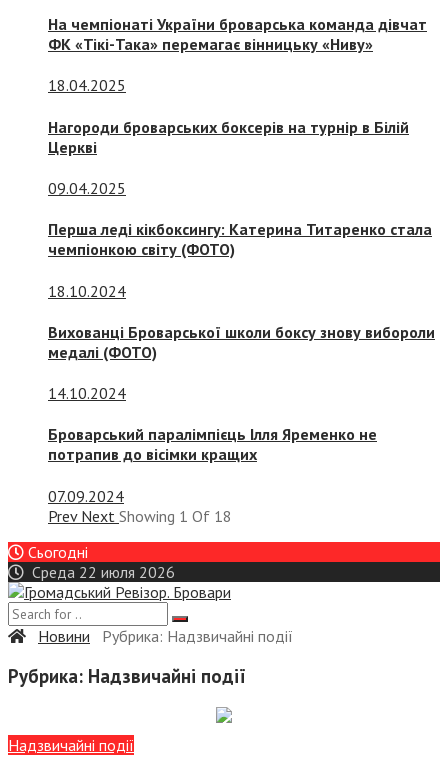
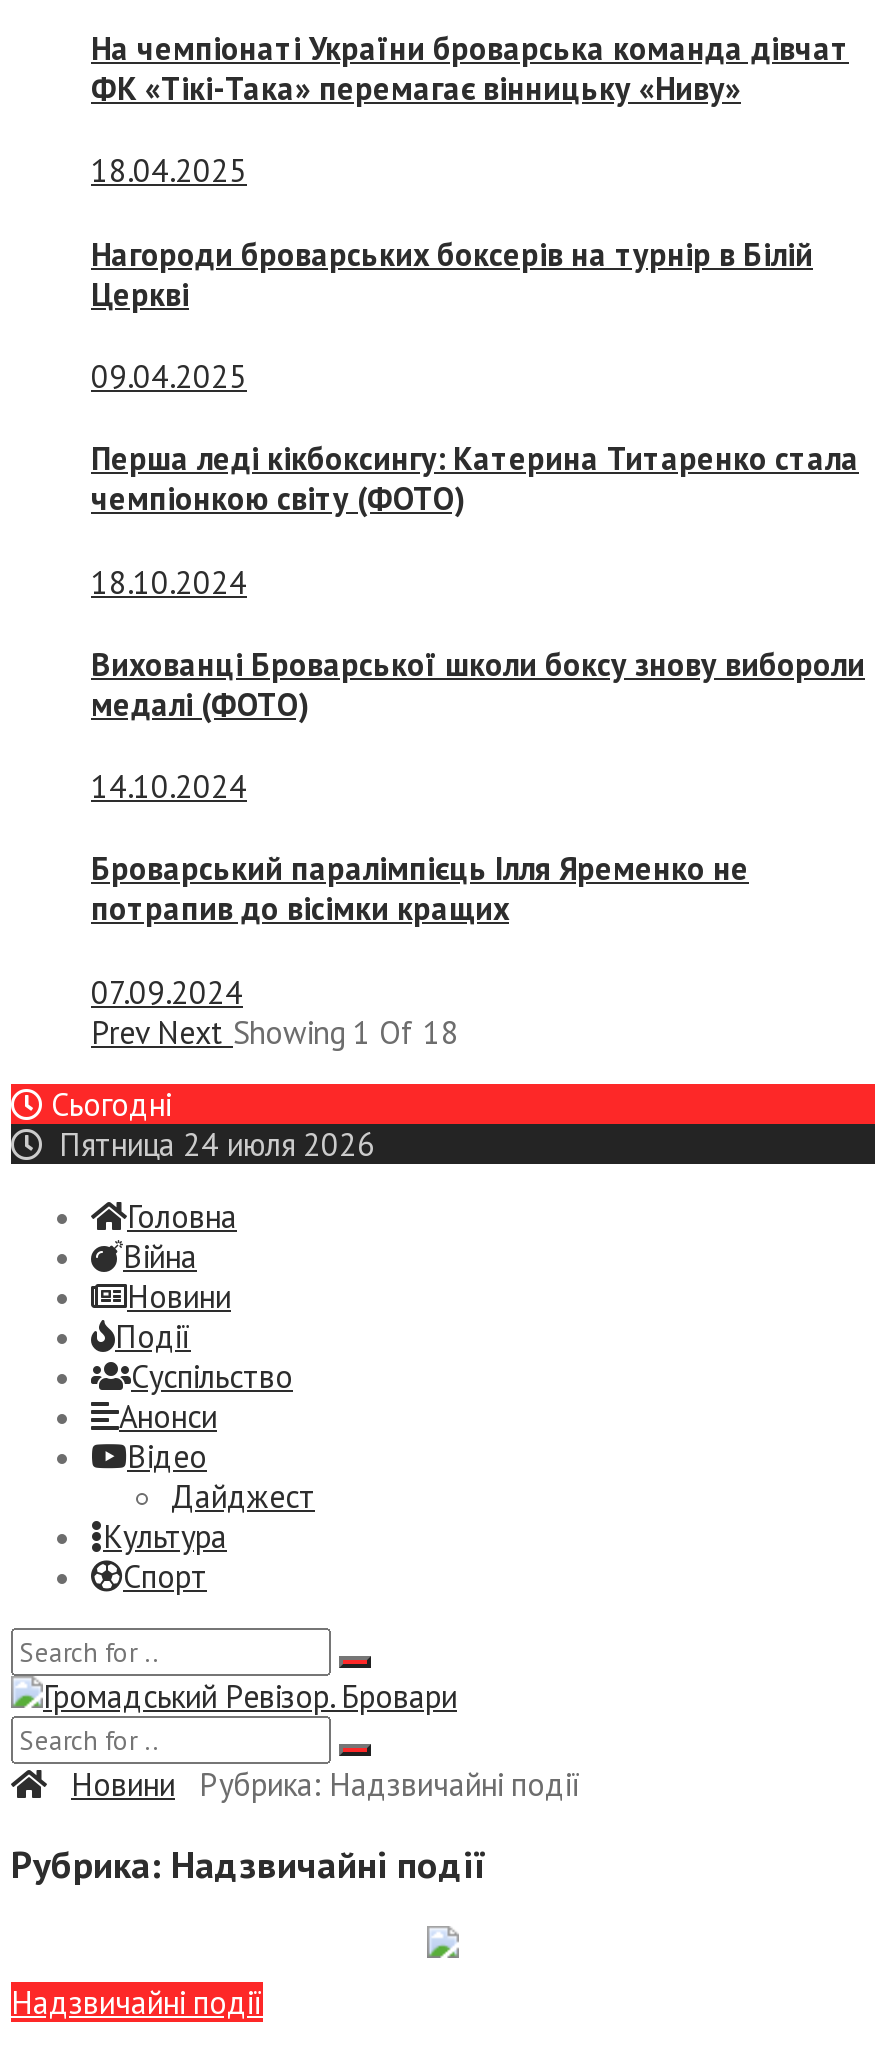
[24,562,175,582] Среда 22 июля 2026 -> [43,1123,375,1595] Пятница 24 июля 2026 | Головна | Війна | Новини | Події | Суспiльство | Анонси | Відео | Дайджест | Культура | Спорт

